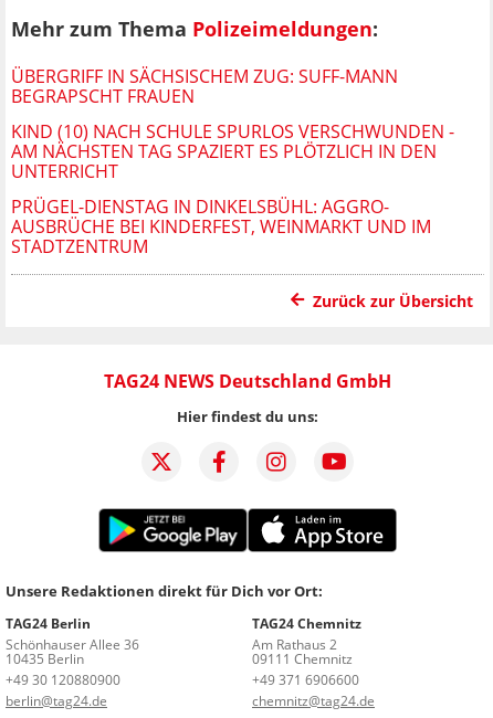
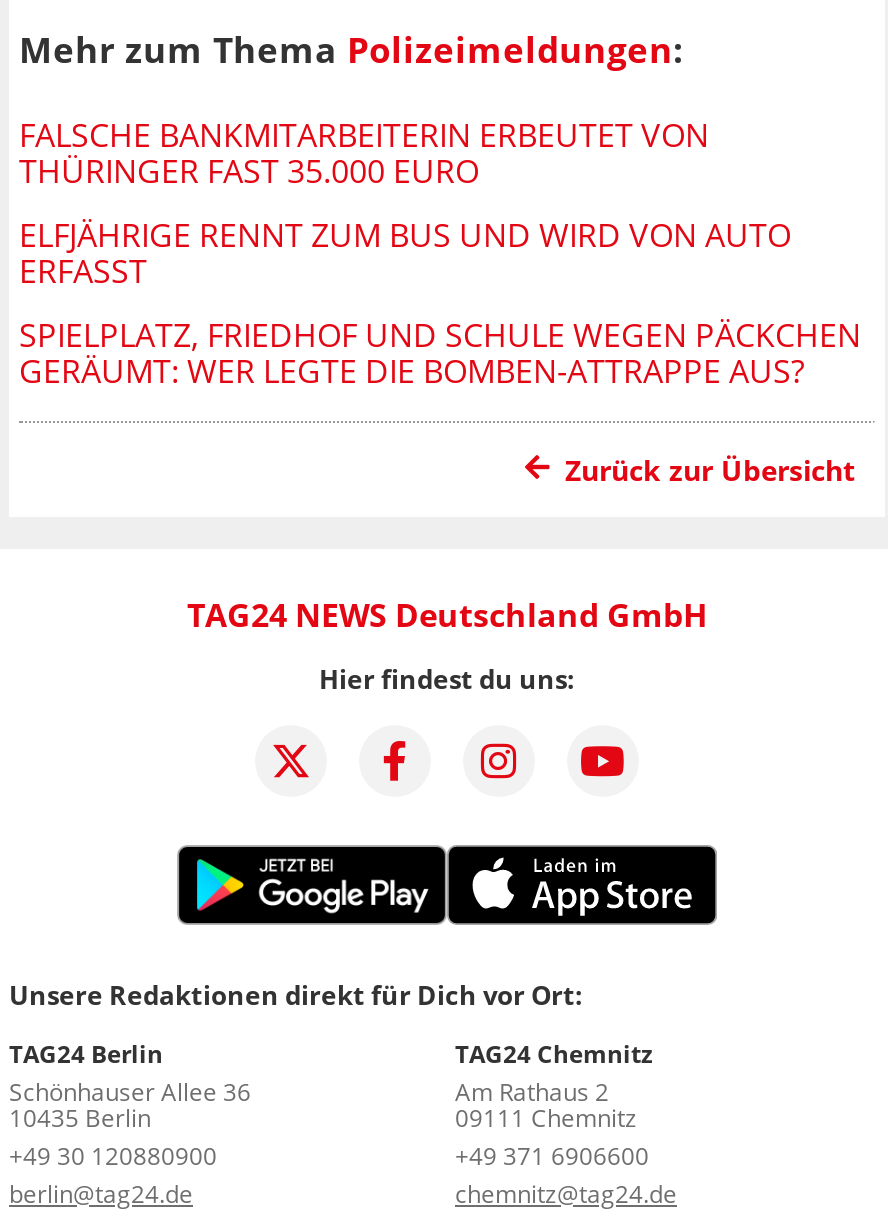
[11,64,398,108] ÜBERGRIFF IN SÄCHSISCHEM ZUG: SUFF-MANN | BEGRAPSCHT FRAUEN -> [19,112,709,192] FALSCHE BANKMITARBEITERIN ERBEUTET VON | THÜRINGER FAST 35.000 EURO
[11,119,454,183] KIND (10) NACH SCHULE SPURLOS VERSCHWUNDEN - | AM NÄCHSTEN TAG SPAZIERT ES PLÖTZLICH IN DEN | UNTERRICHT -> [19,212,791,292] ELFJÄHRIGE RENNT ZUM BUS UND WIRD VON AUTO | ERFASST
[11,194,431,258] PRÜGEL-DIENSTAG IN DINKELSBÜHL: AGGRO- | AUSBRÜCHE BEI KINDERFEST, WEINMARKT UND IM | STADTZENTRUM -> [19,312,861,392] SPIELPLATZ, FRIEDHOF UND SCHULE WEGEN PÄCKCHEN | GERÄUMT: WER LEGTE DIE BOMBEN-ATTRAPPE AUS?

